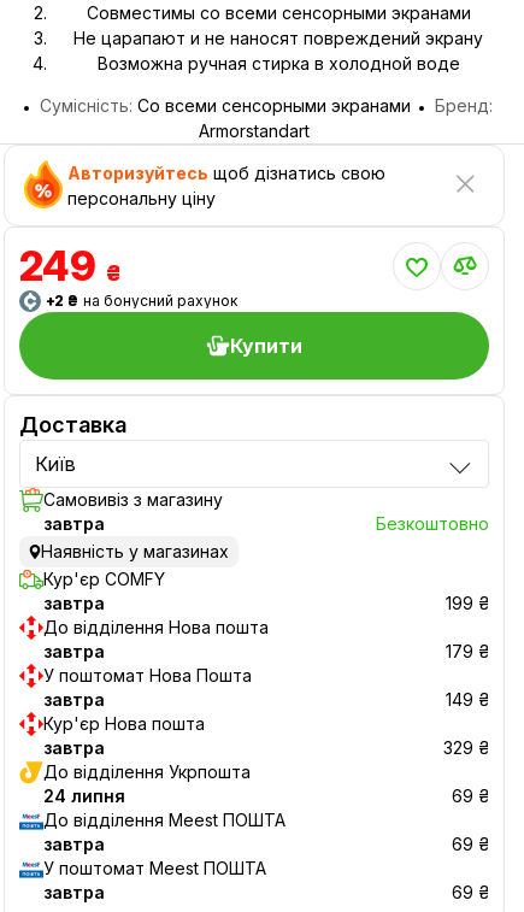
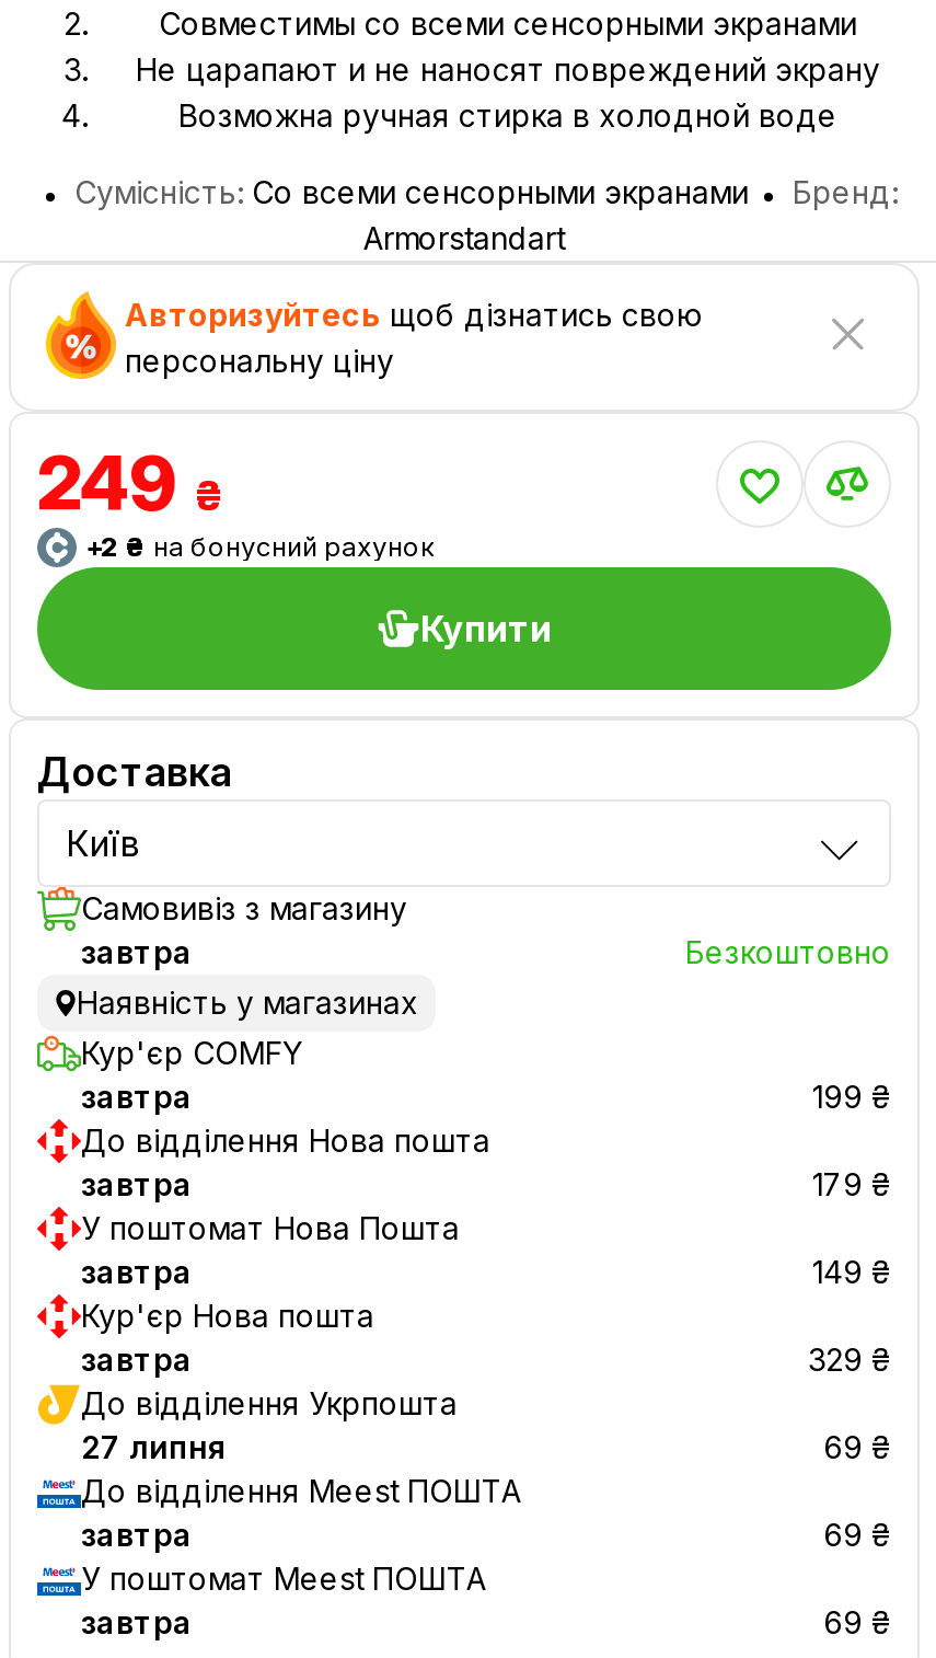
[43,786,125,806] 24 липня -> [81,1429,228,1466] 27 липня

